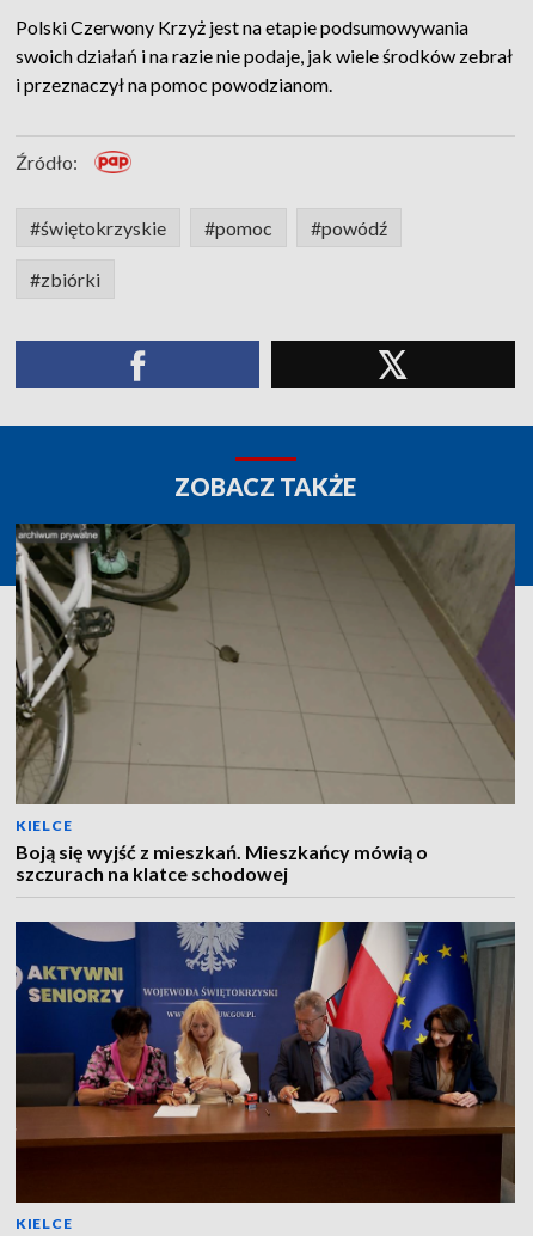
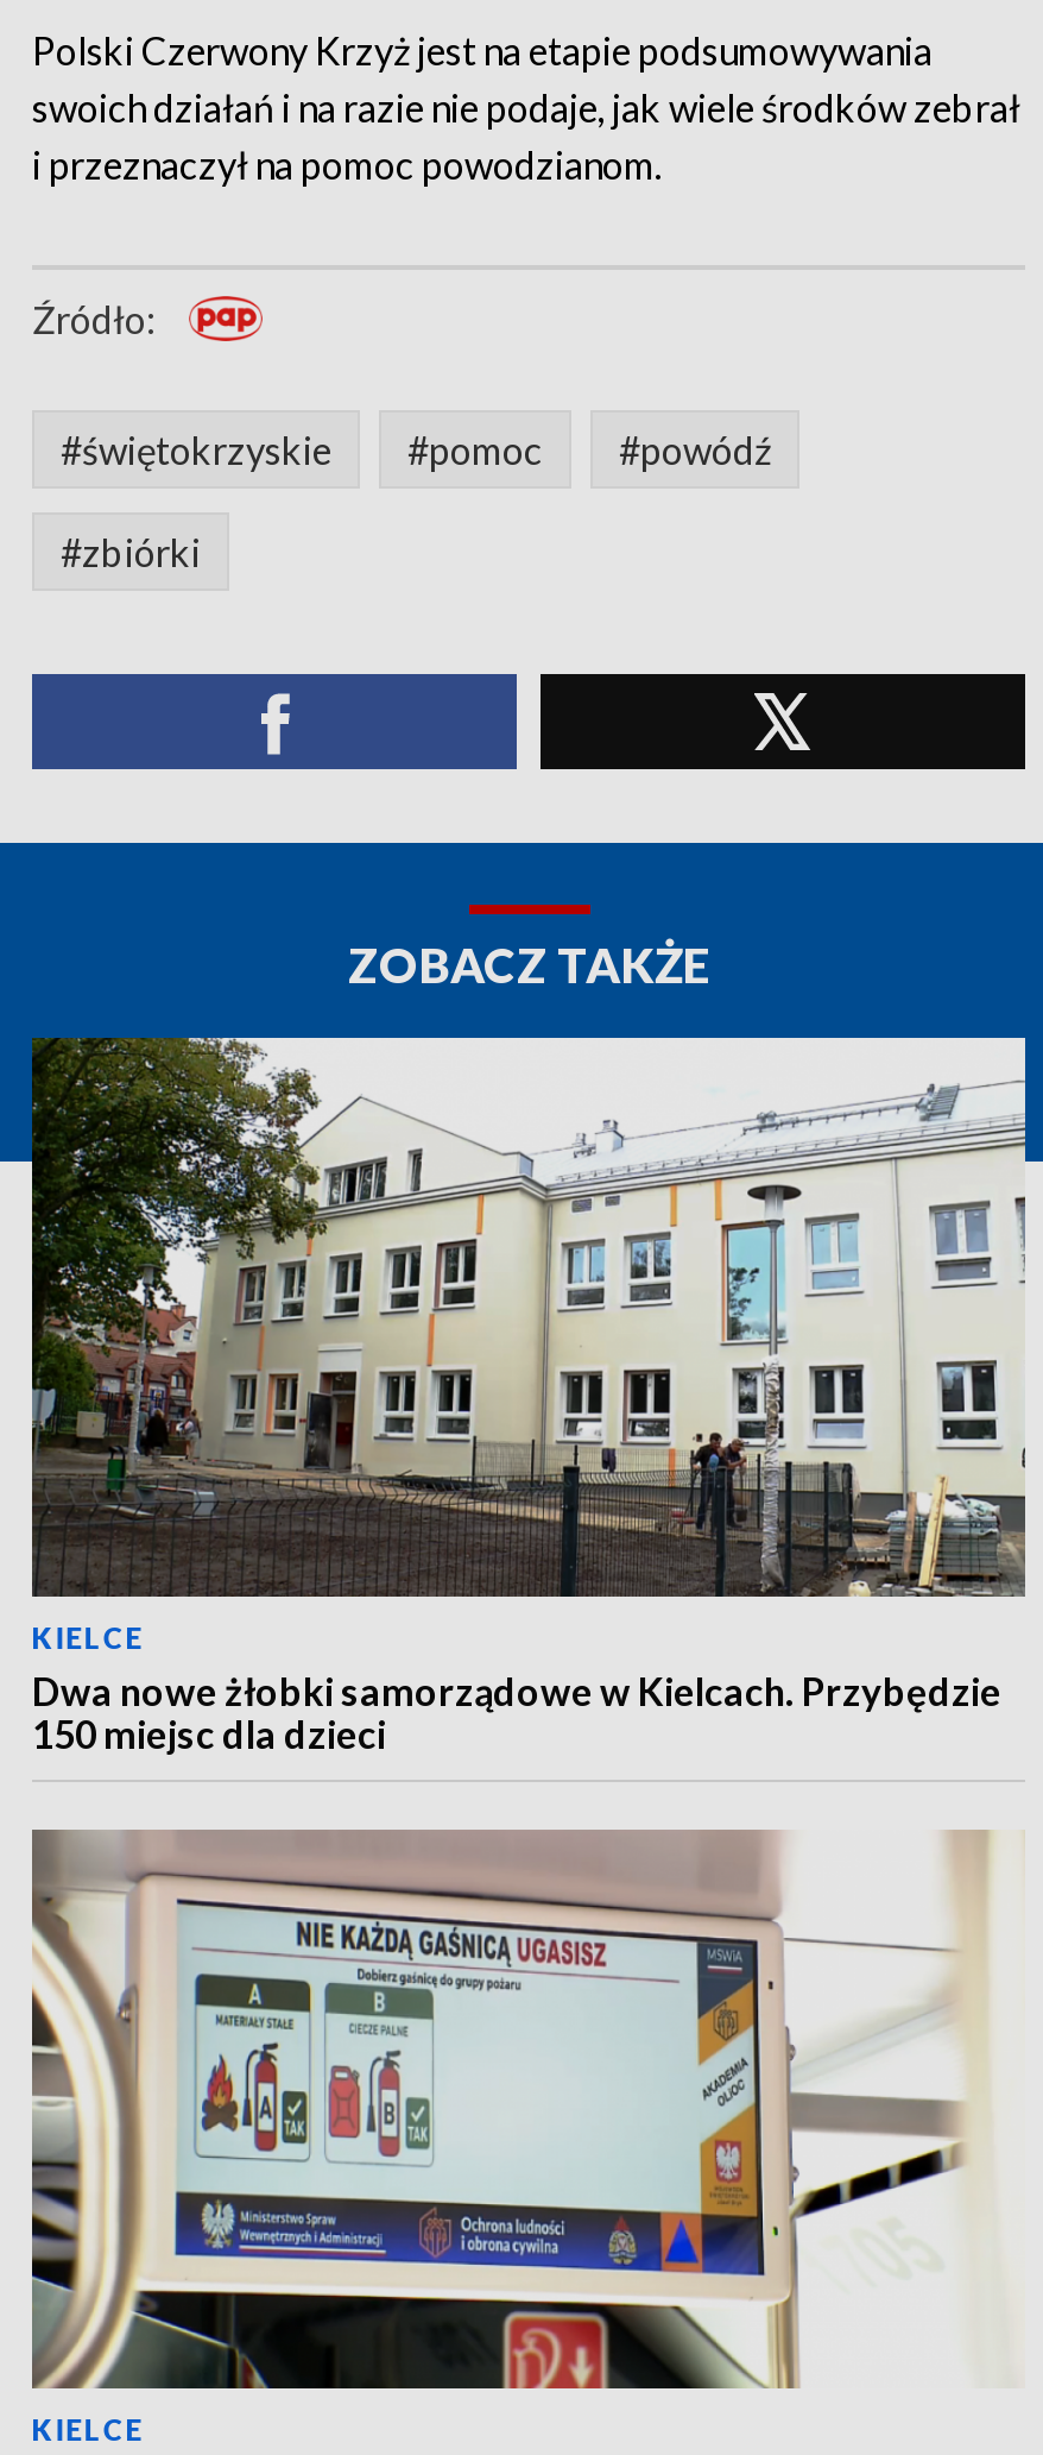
[14,522,516,885] [image] | Boją się wyjść z mieszkań. Mieszkańcy mówią o | szczurach na klatce schodowej -> [30,1035,1028,1756] [image] | Dwa nowe żłobki samorządowe w Kielcach. Przybędzie | 150 miejsc dla dzieci
[14,920,516,1204] [image] -> [30,1827,1025,2391] [image]

